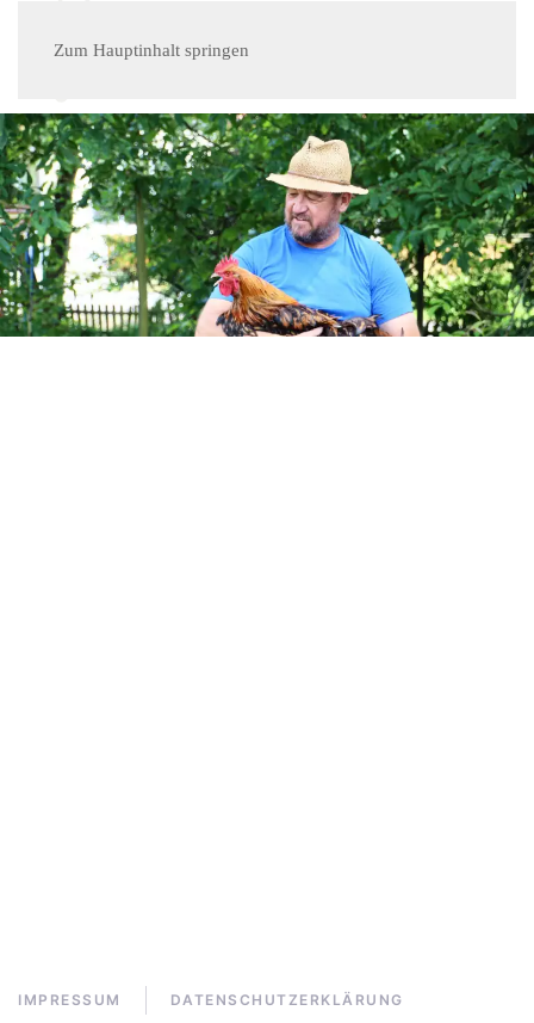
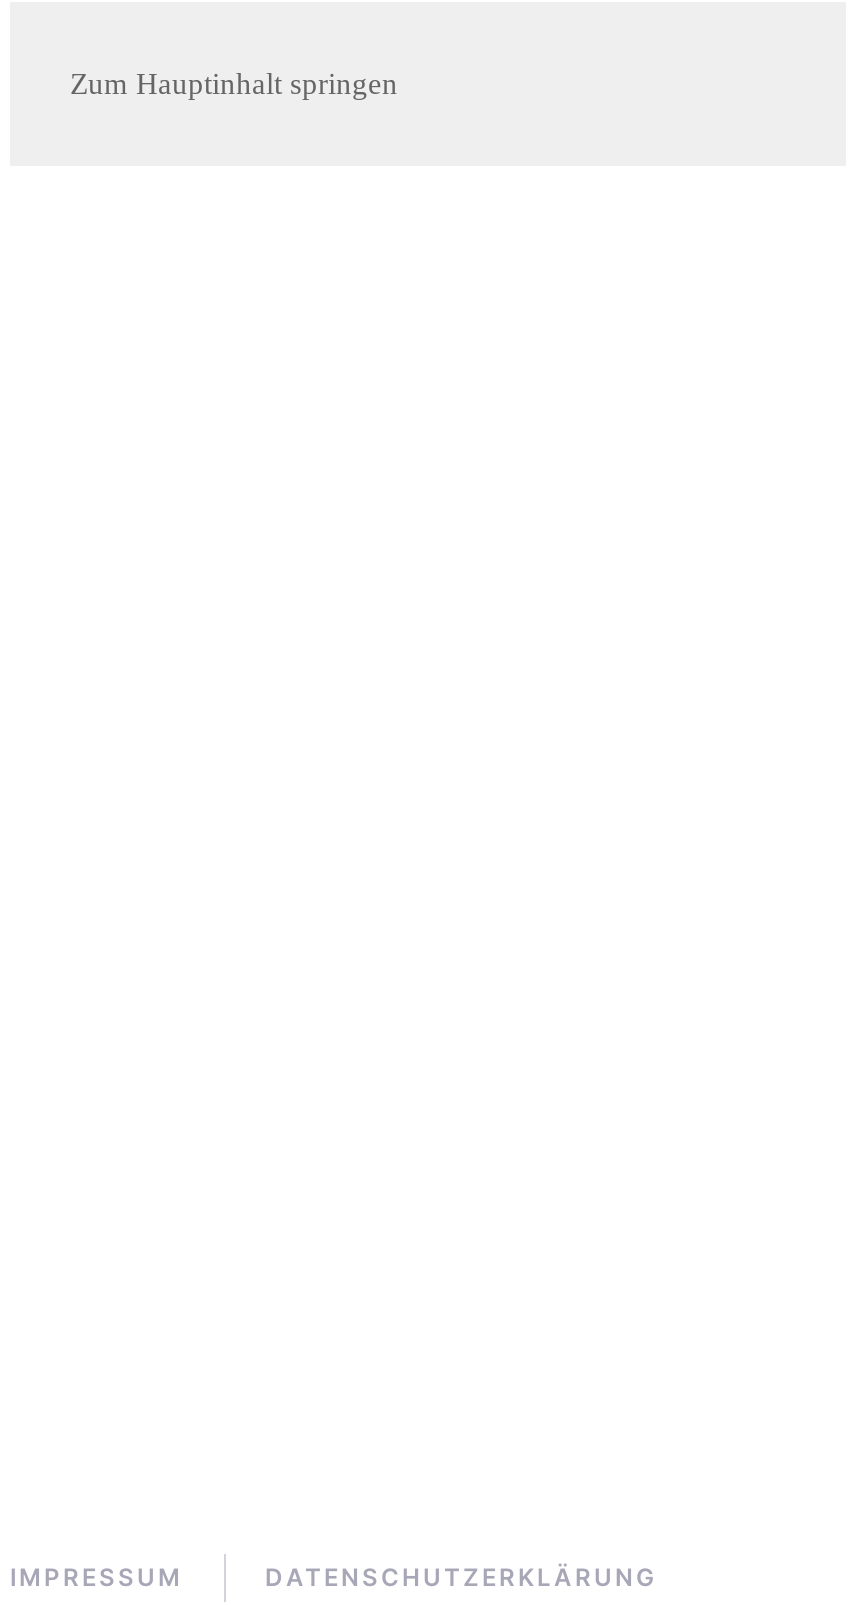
[4,112,530,338] [image] -> none

